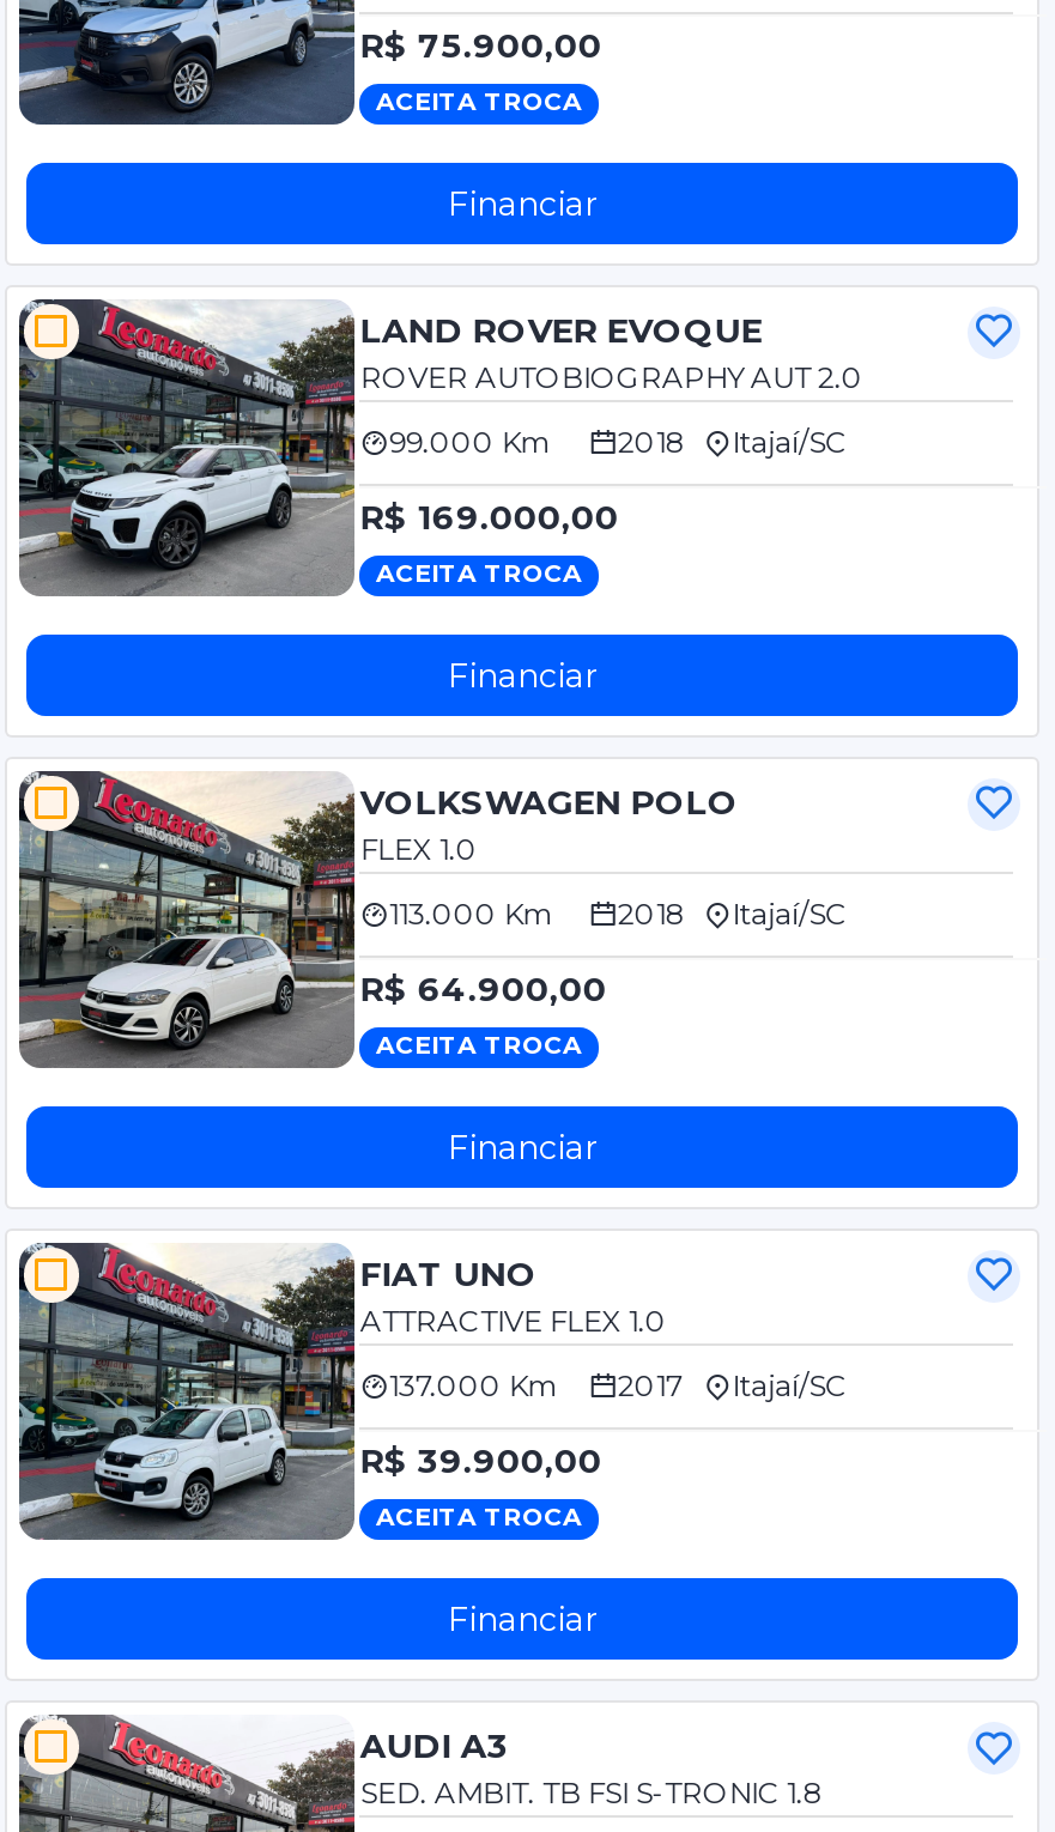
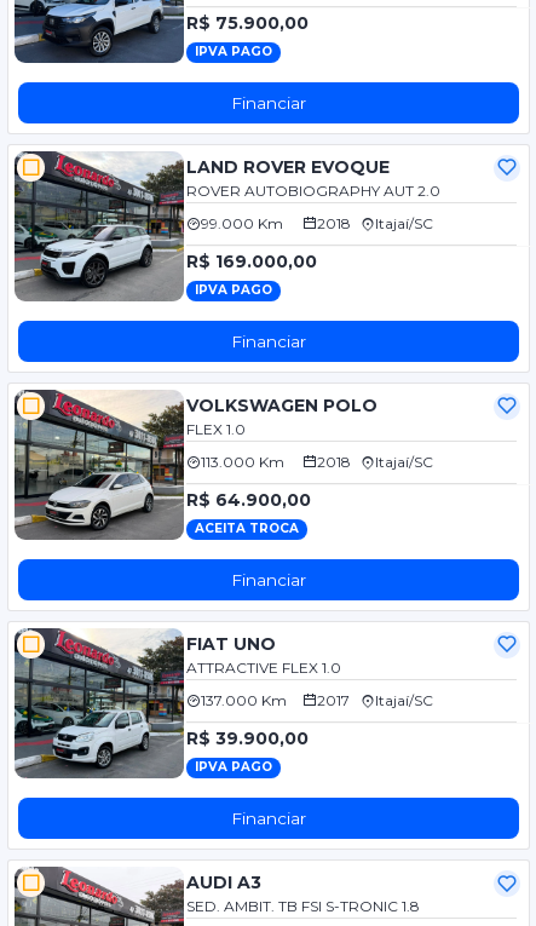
[376,86,582,118] ACEITA TROCA -> [195,44,272,59] IPVA PAGO
[376,558,582,590] ACEITA TROCA -> [195,282,272,298] IPVA PAGO
[376,1503,582,1534] ACEITA TROCA -> [195,760,272,775] IPVA PAGO

